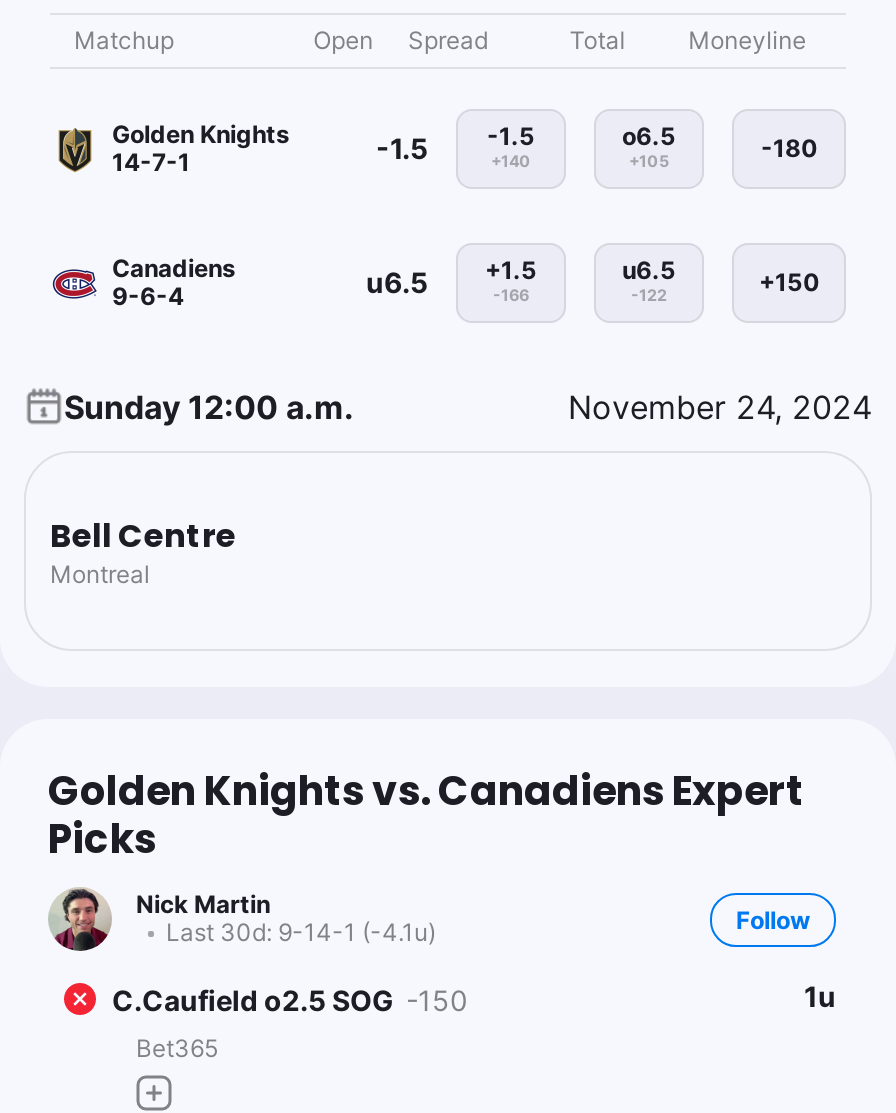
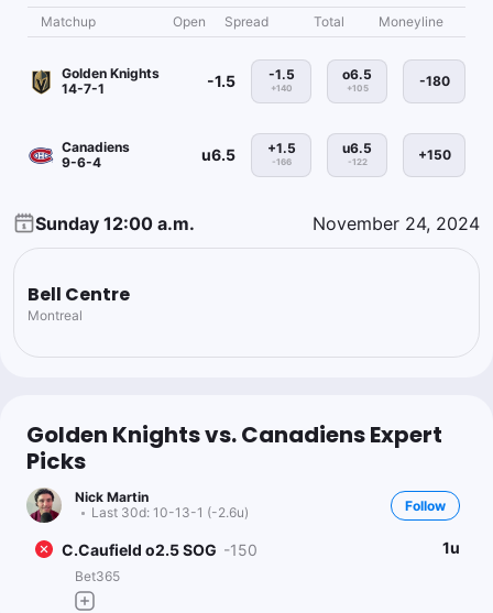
[166,917,436,947] Last 30d: 9-14-1 (-4.1u) -> [91,504,249,521] Last 30d: 10-13-1 (-2.6u)

